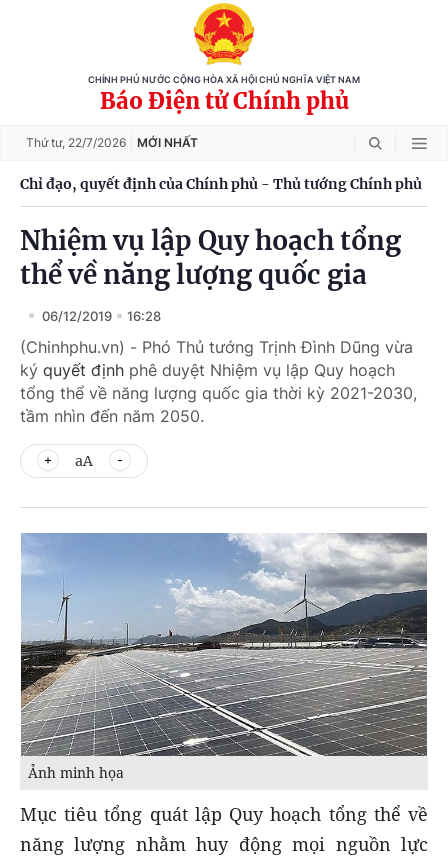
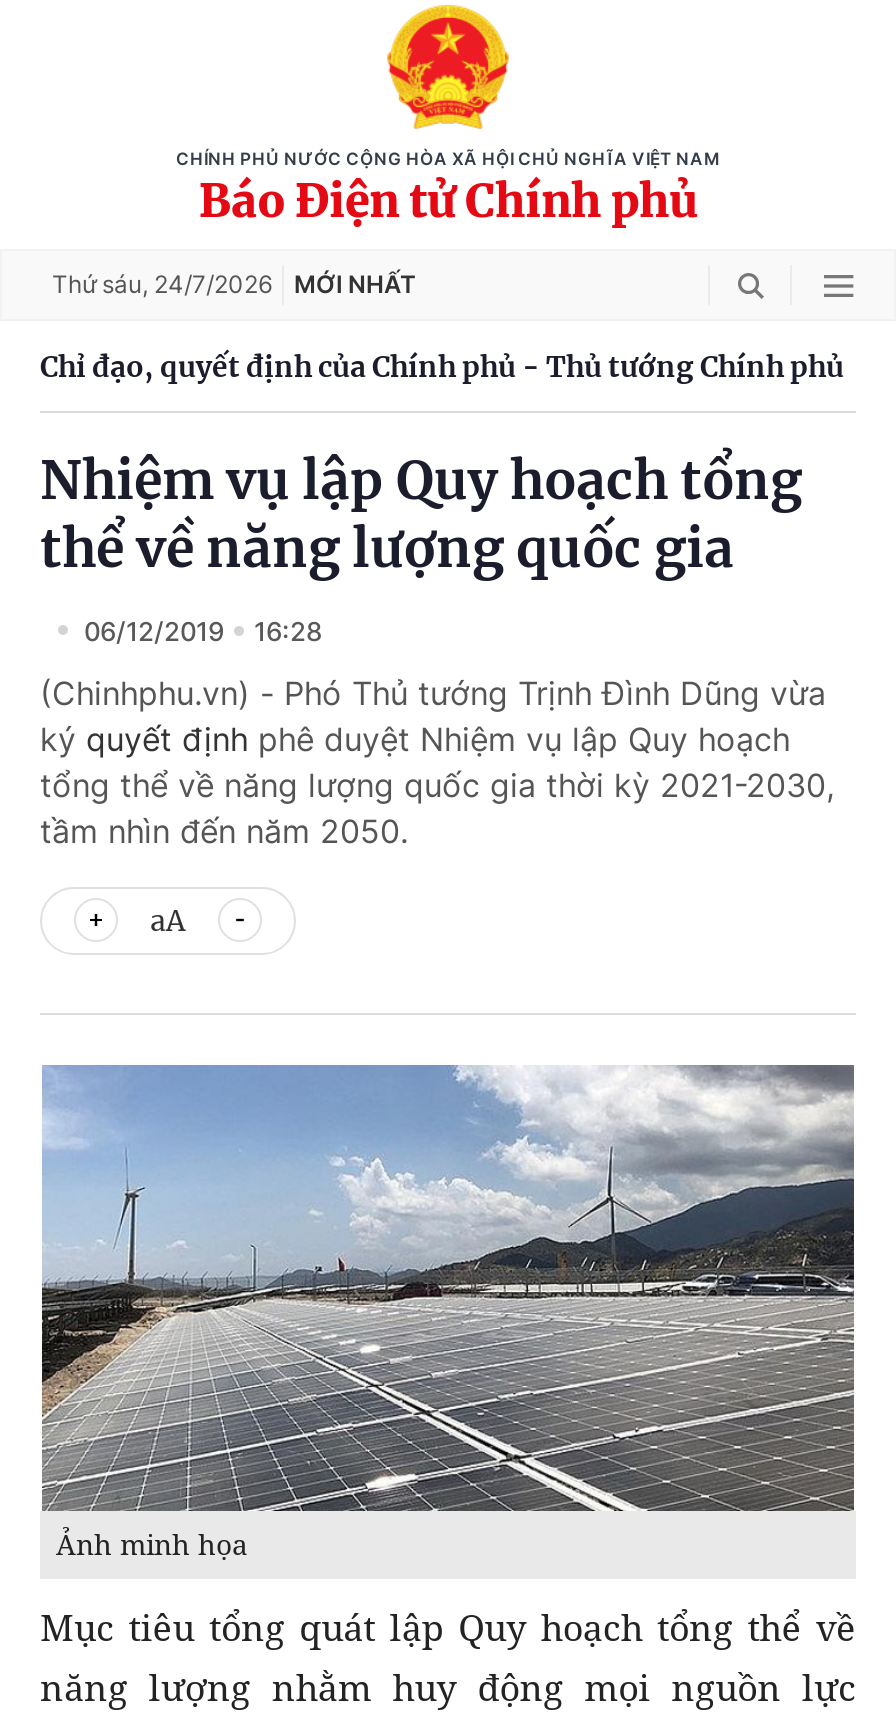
[26,135,198,150] Thứ tư, 22/7/2026 MỚI NHẤT -> [52,269,416,299] Thứ sáu, 24/7/2026 MỚI NHẤT

